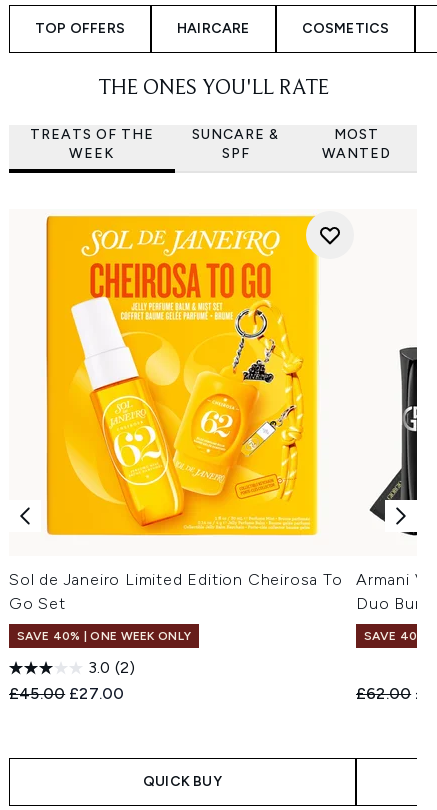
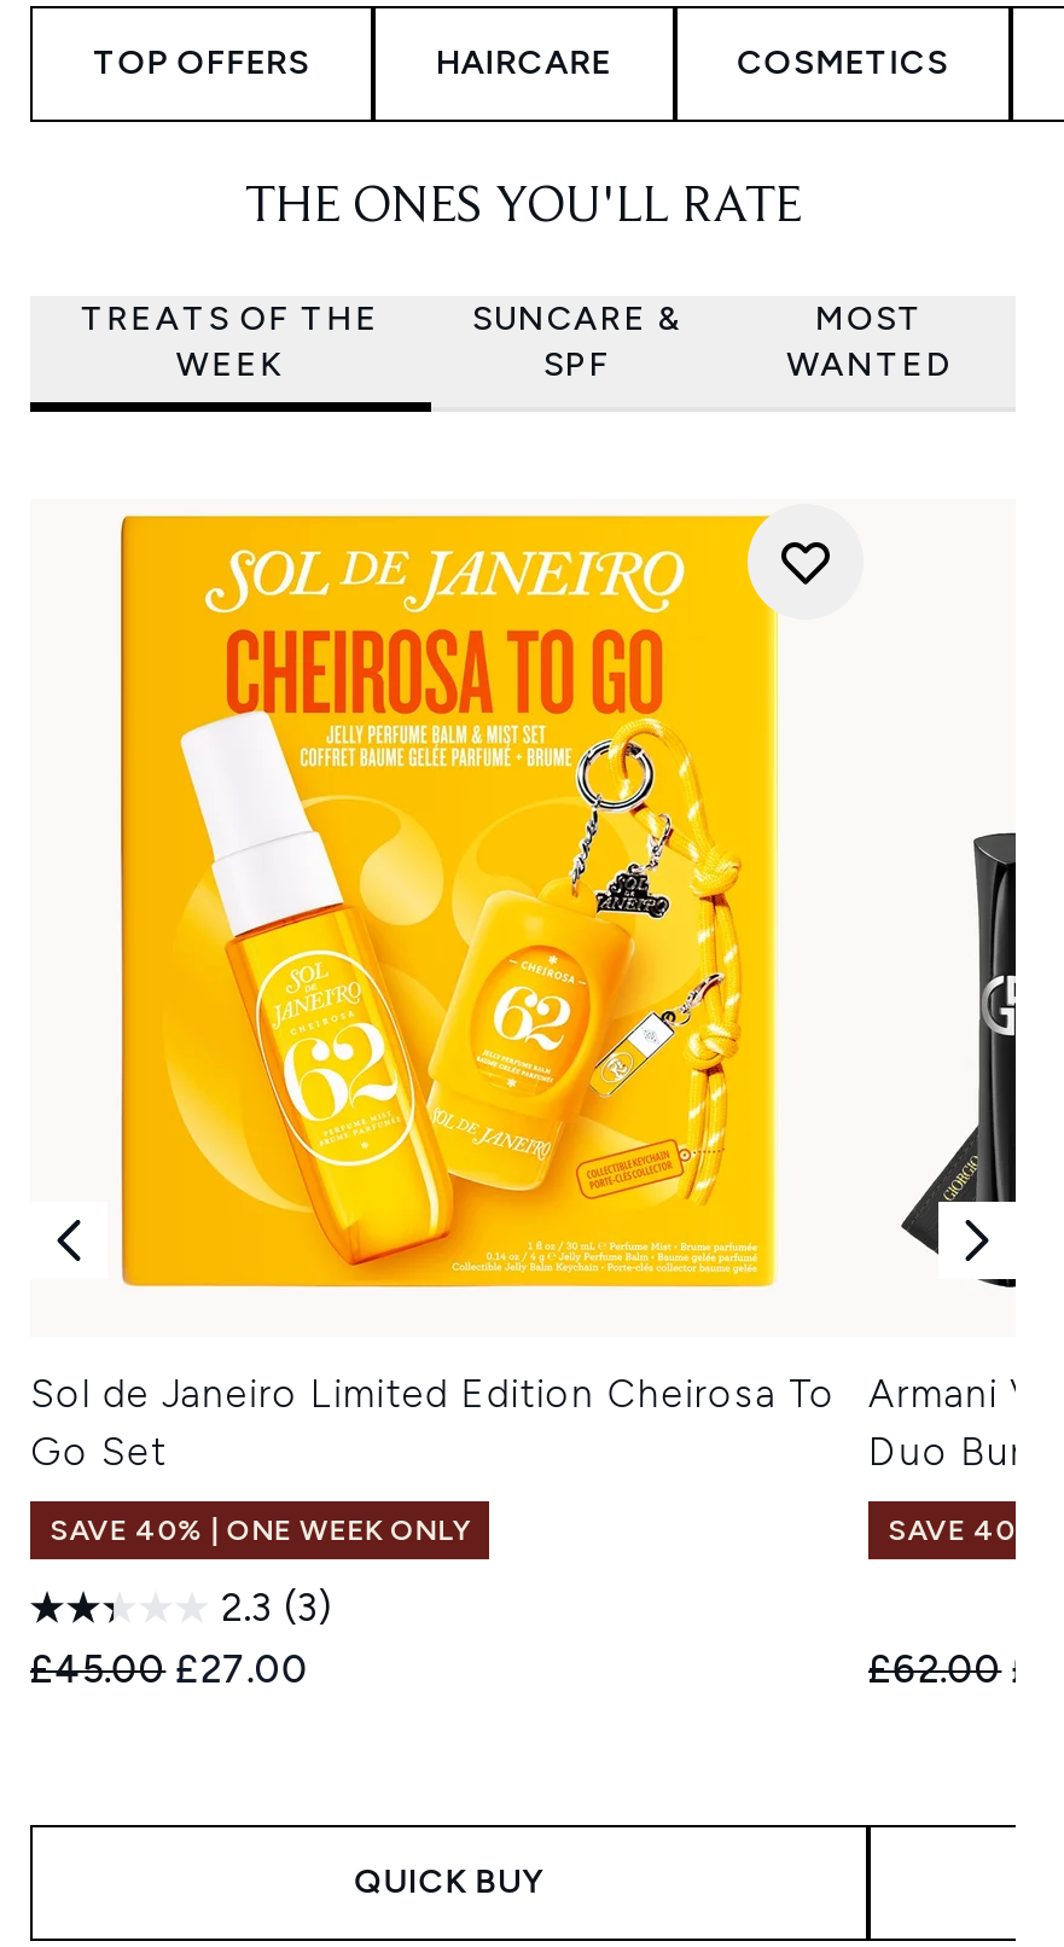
[88,658,135,677] 3.0 (2) -> [221,1584,332,1630] 2.3 (3)

